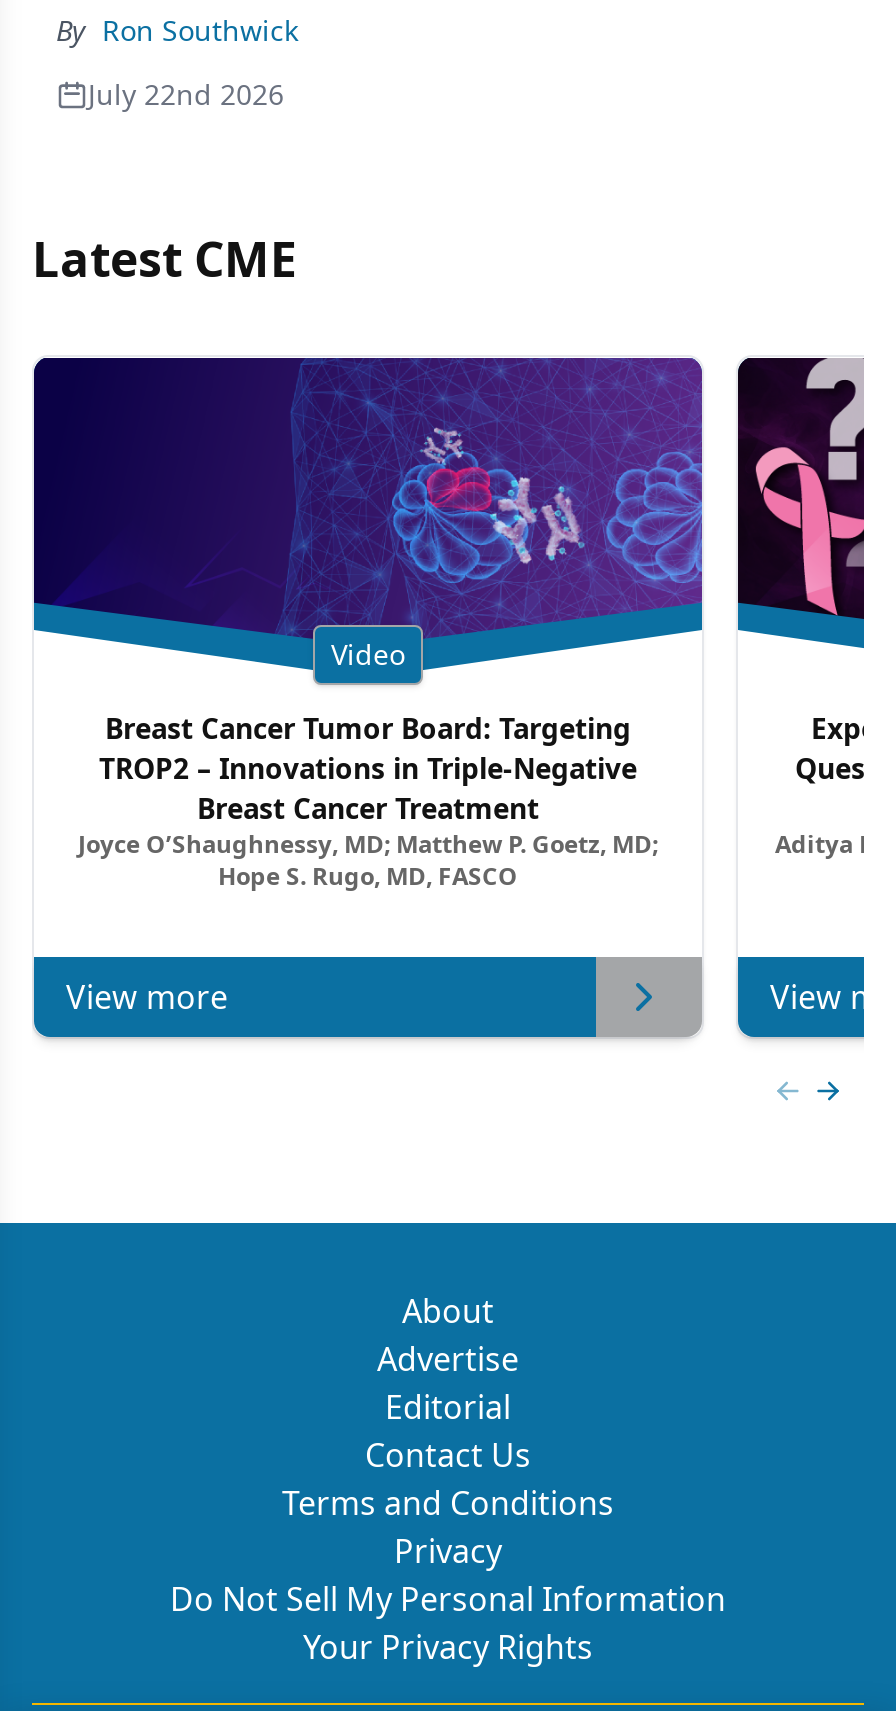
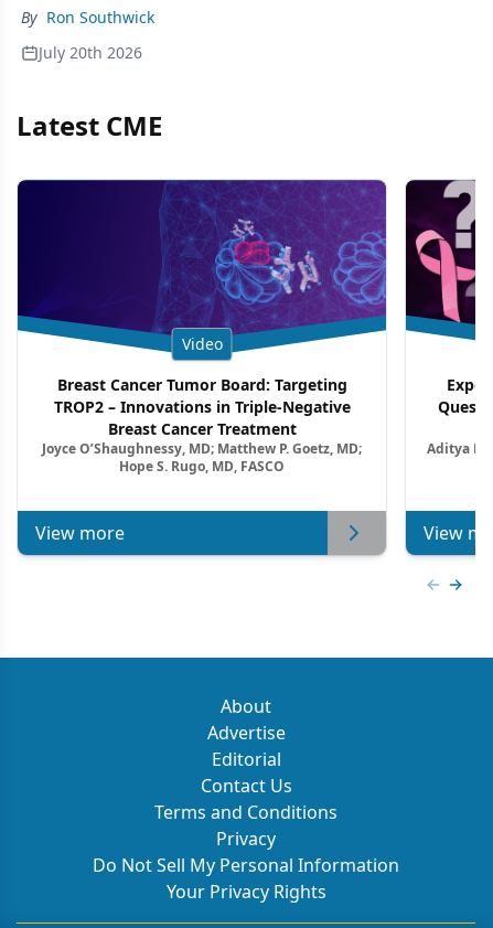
[88,76,284,114] July 22nd 2026 -> [39,42,142,63] July 20th 2026

